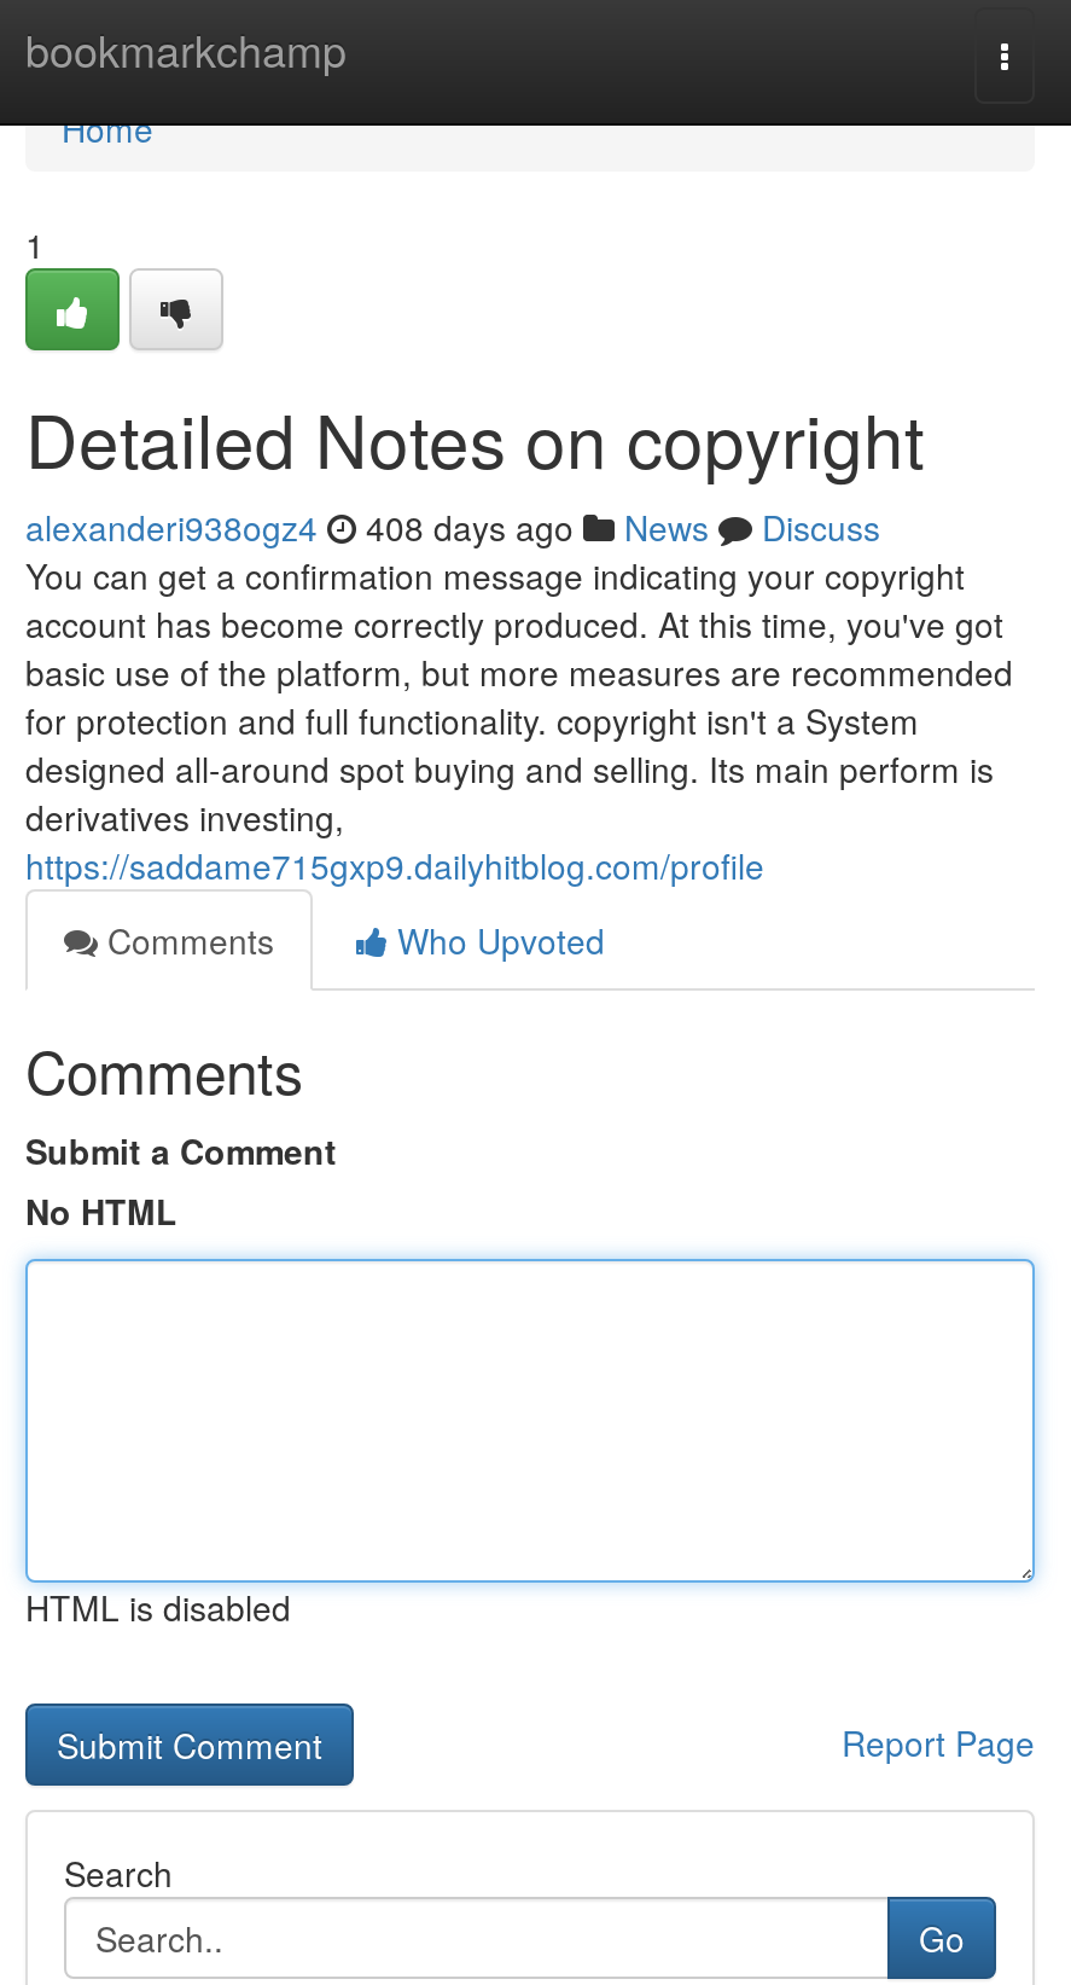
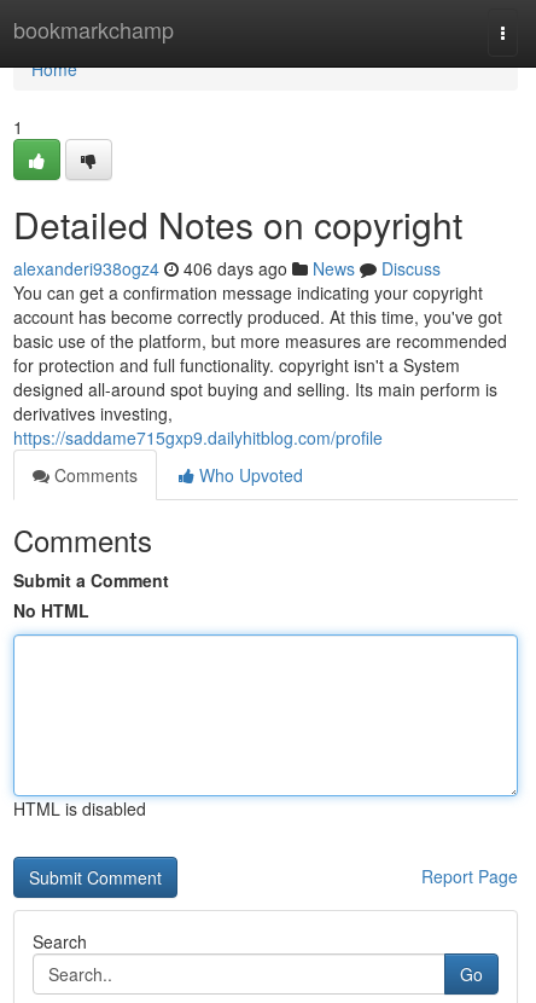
[25,503,880,551] alexanderi938ogz4 408 days ago News Discuss -> [13,256,441,280] alexanderi938ogz4 406 days ago News Discuss

